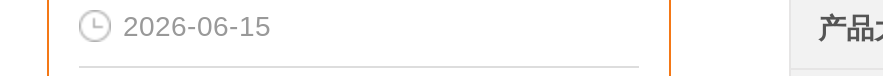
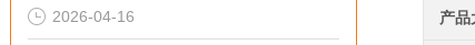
[123,10,271,42] 2026-06-15 -> [52,8,135,25] 2026-04-16

